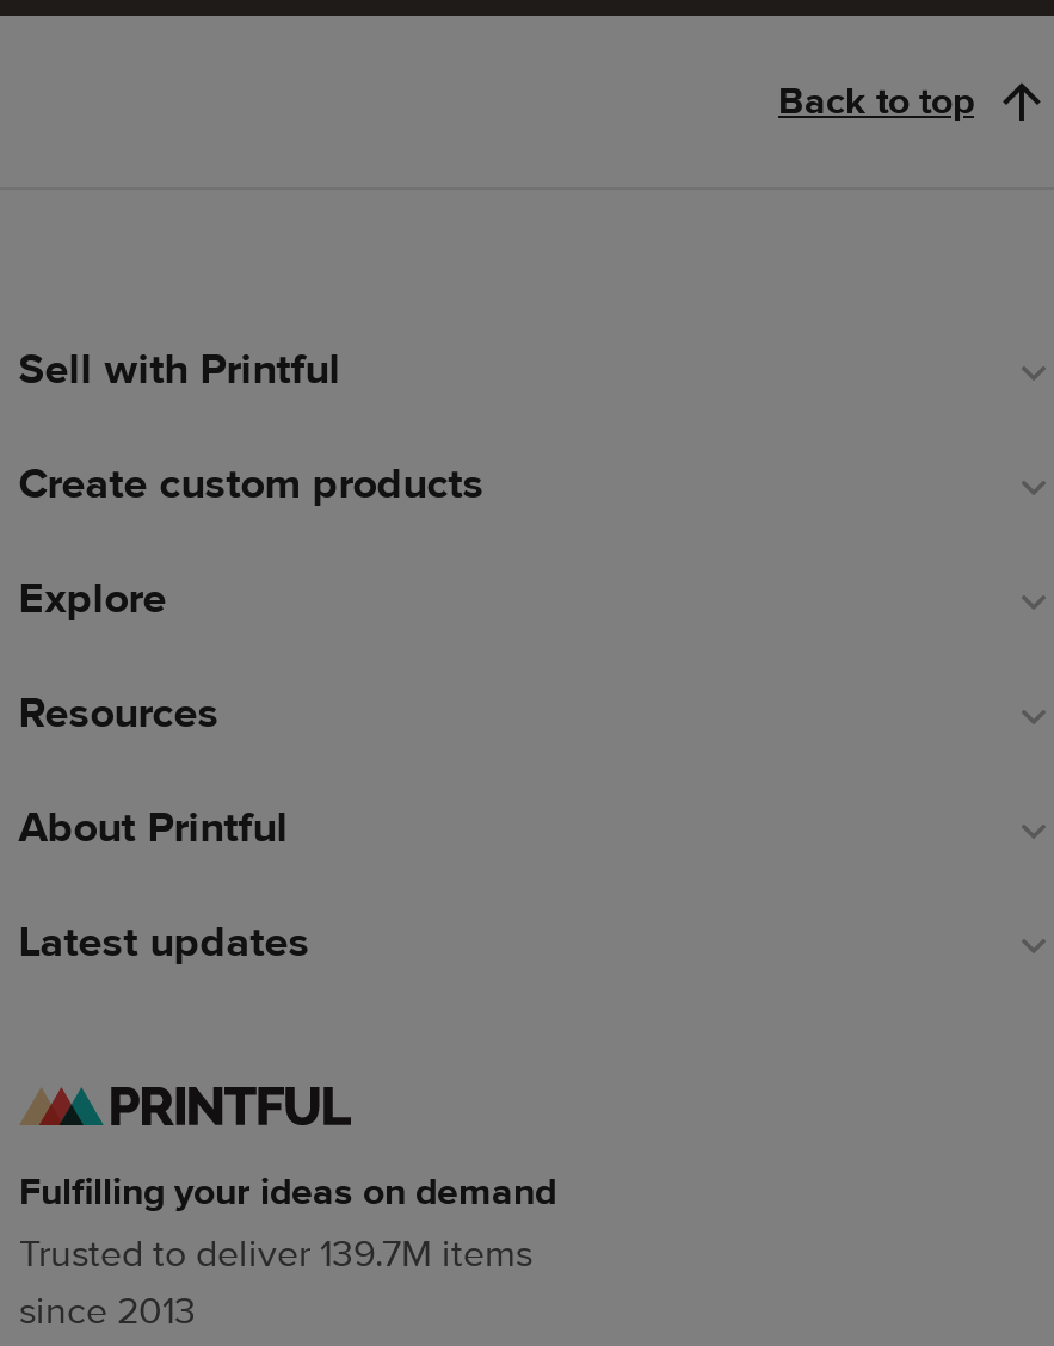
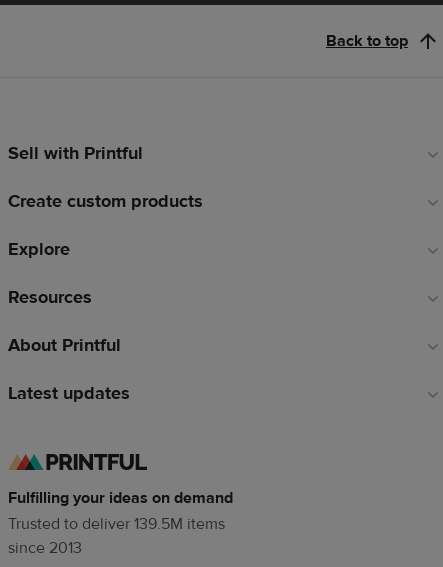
[19,1230,532,1278] Trusted to deliver 139.7M items -> [8,514,225,534] Trusted to deliver 139.5M items

